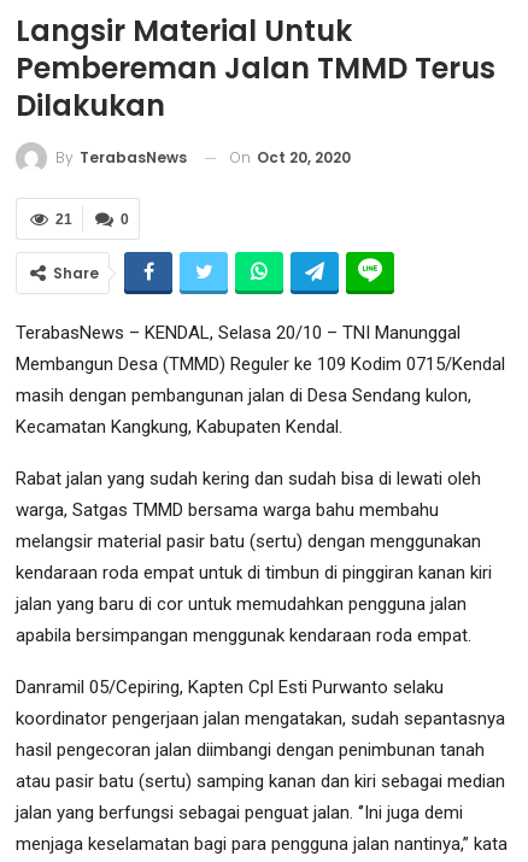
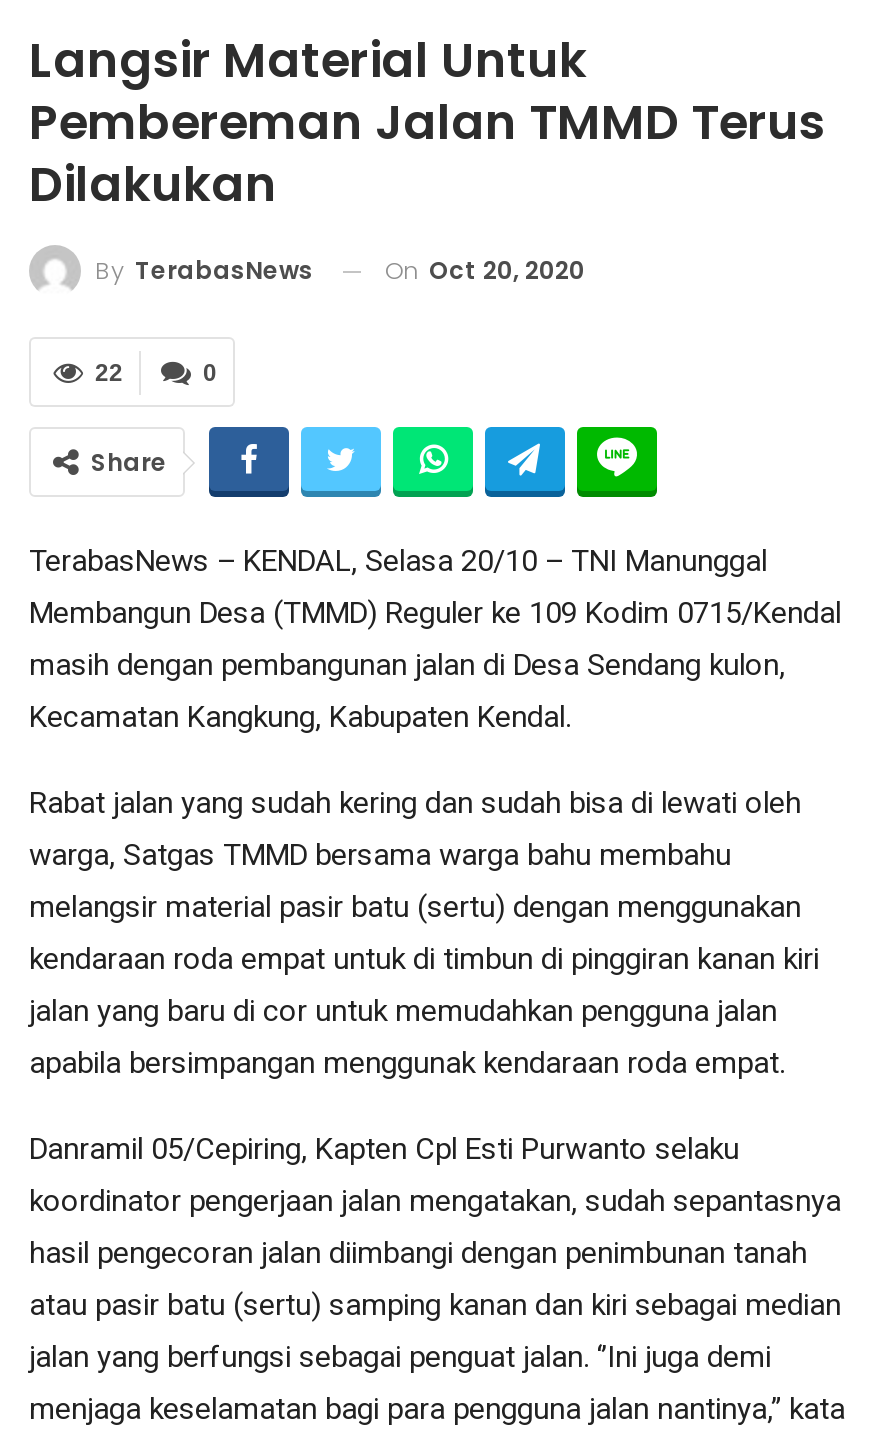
[55,211,72,228] 21 -> [95,360,123,388] 22

